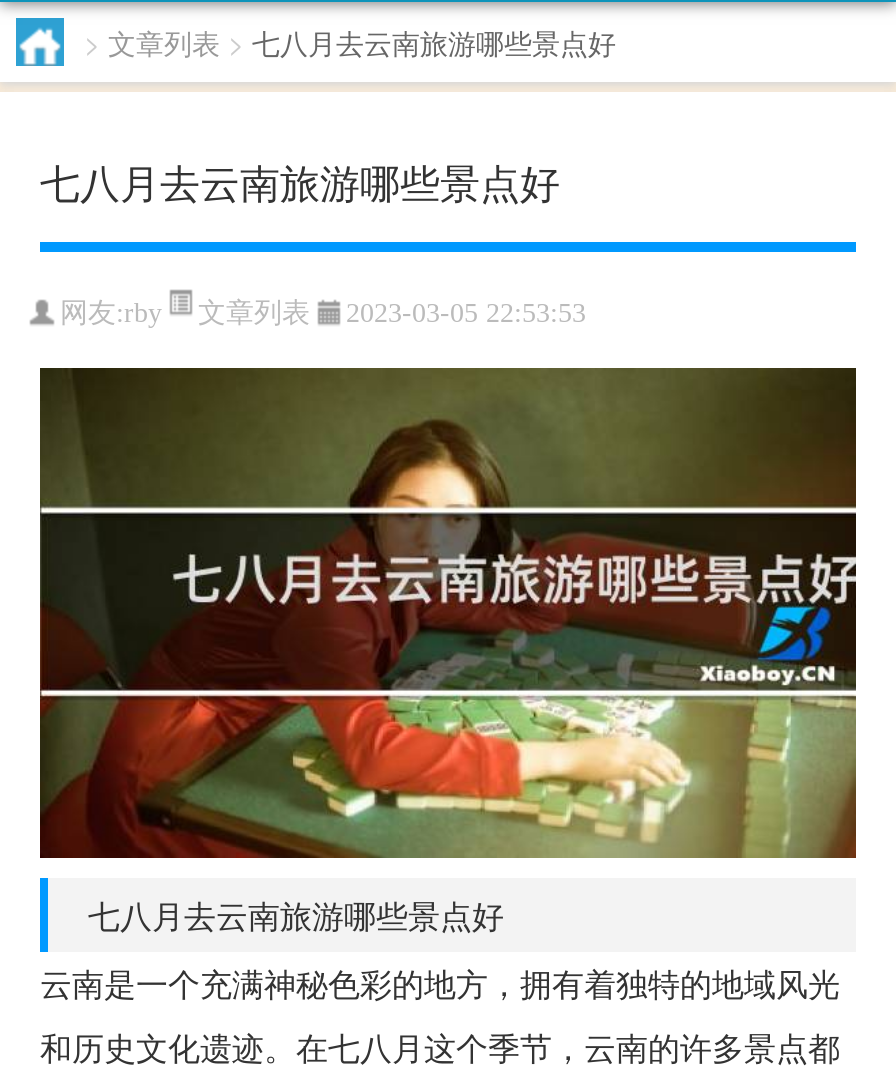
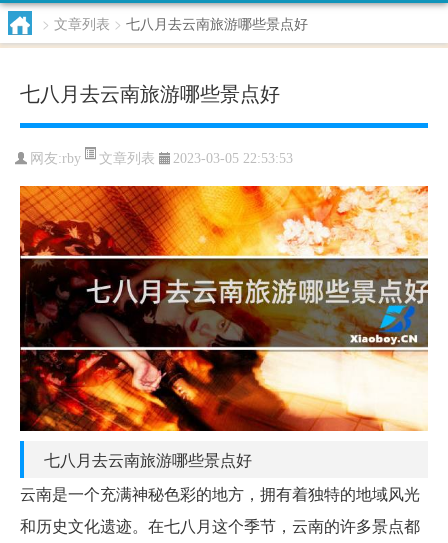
[38,366,858,860] [image] -> [19,185,429,432] [image]

